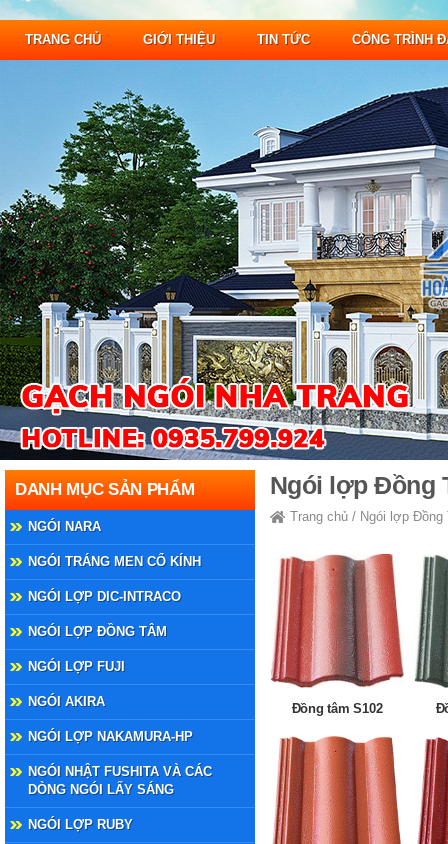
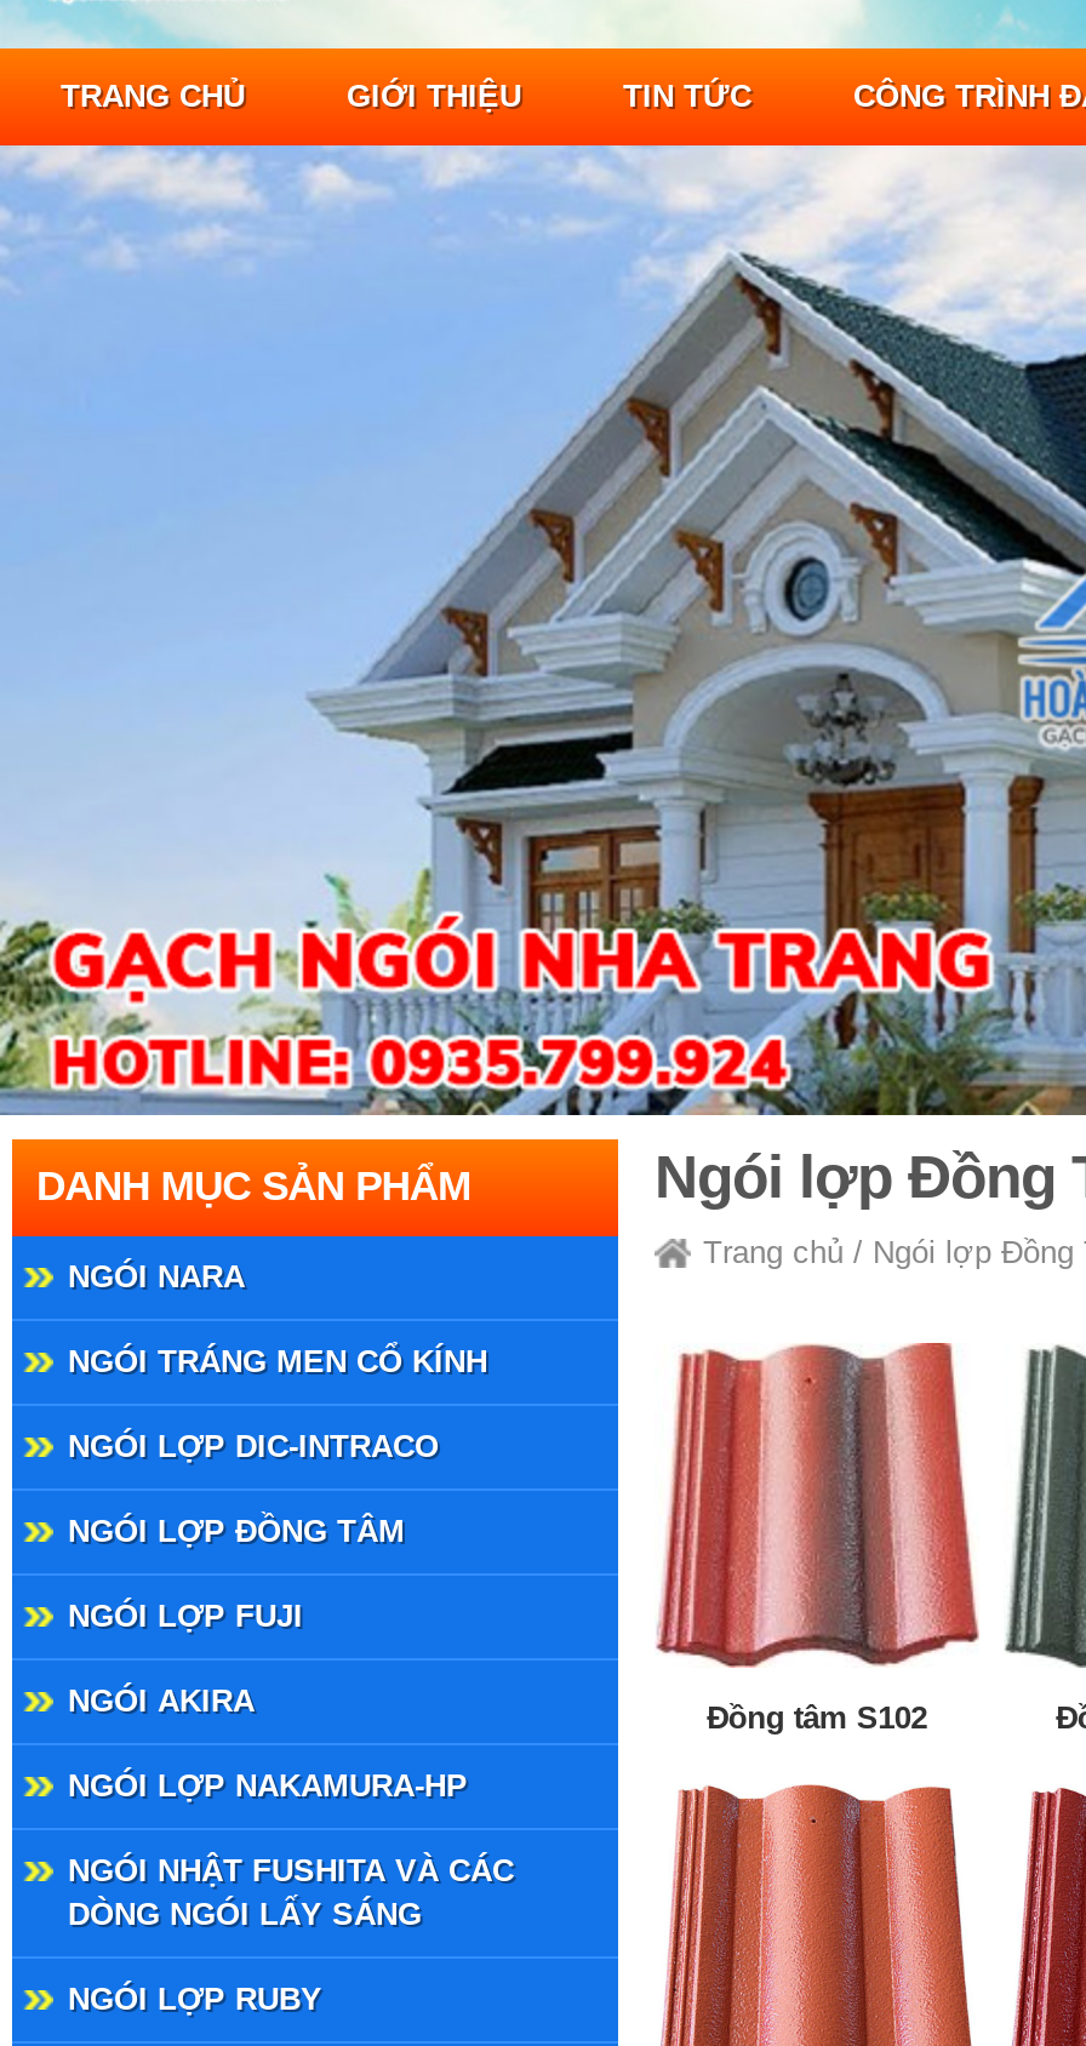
[3,59,445,461] [image] -> [7,143,1079,1118] [image]

